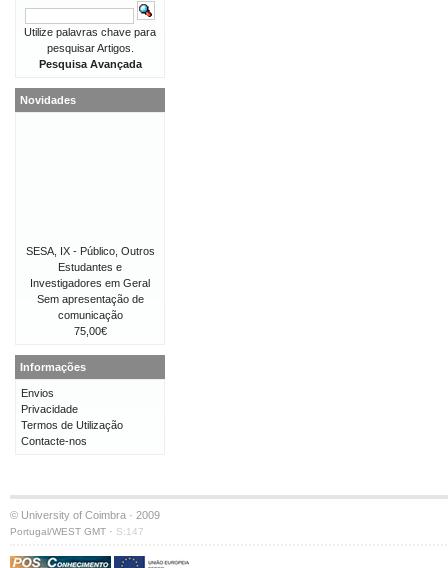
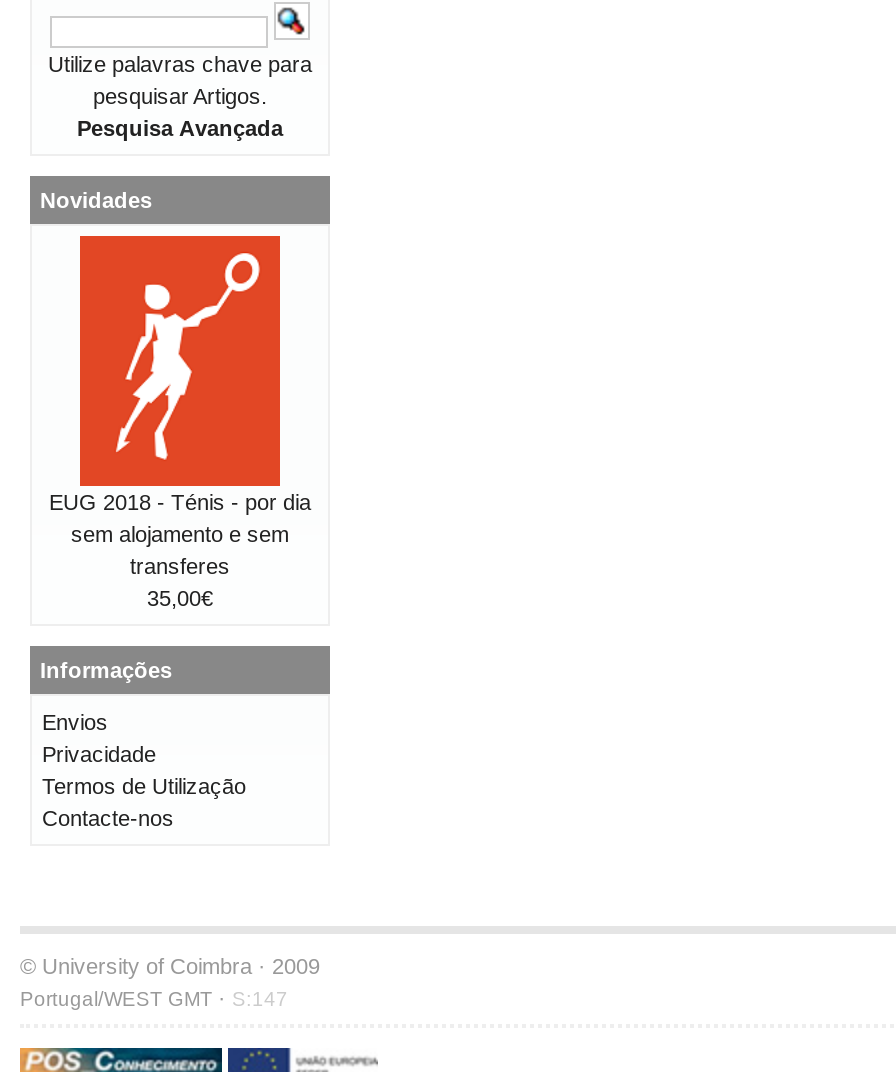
none -> [78,234,282,412] [image]
[25,245,154,337] SESA, IX - Público, Outros | Estudantes e | Investigadores em Geral | Sem apresentação de | comunicação | 75,00€ -> [49,490,311,610] EUG 2018 - Ténis - por dia | sem alojamento e sem | transferes | 35,00€

